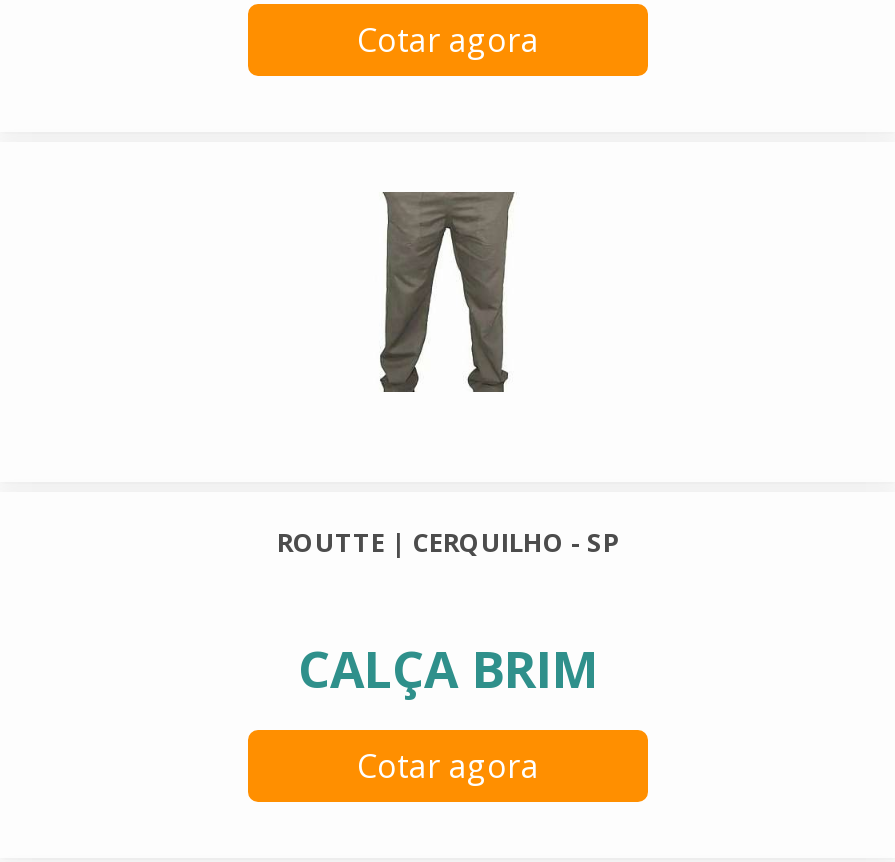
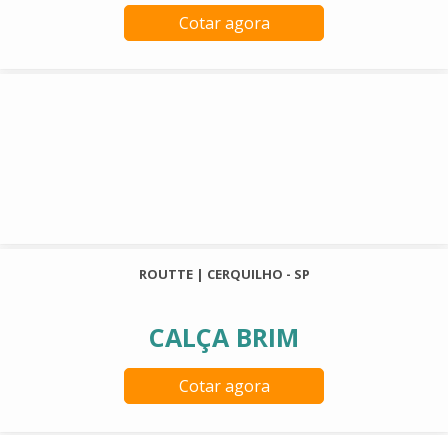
[378,190,516,394] [image] -> none

